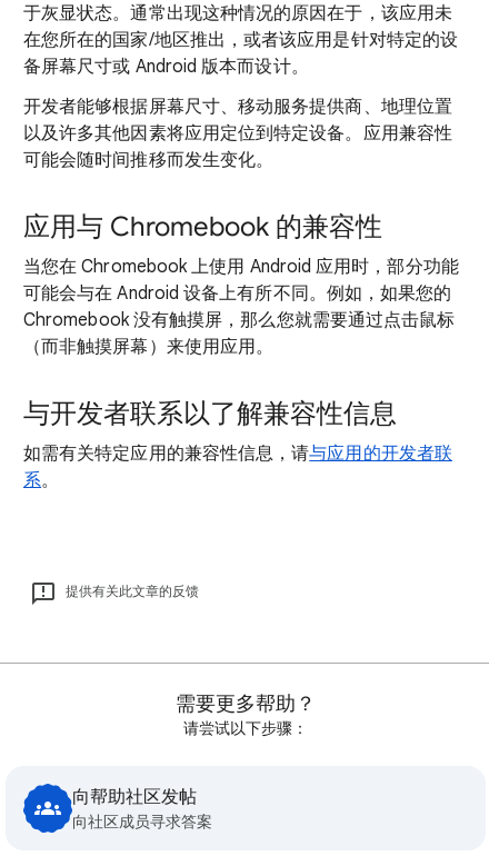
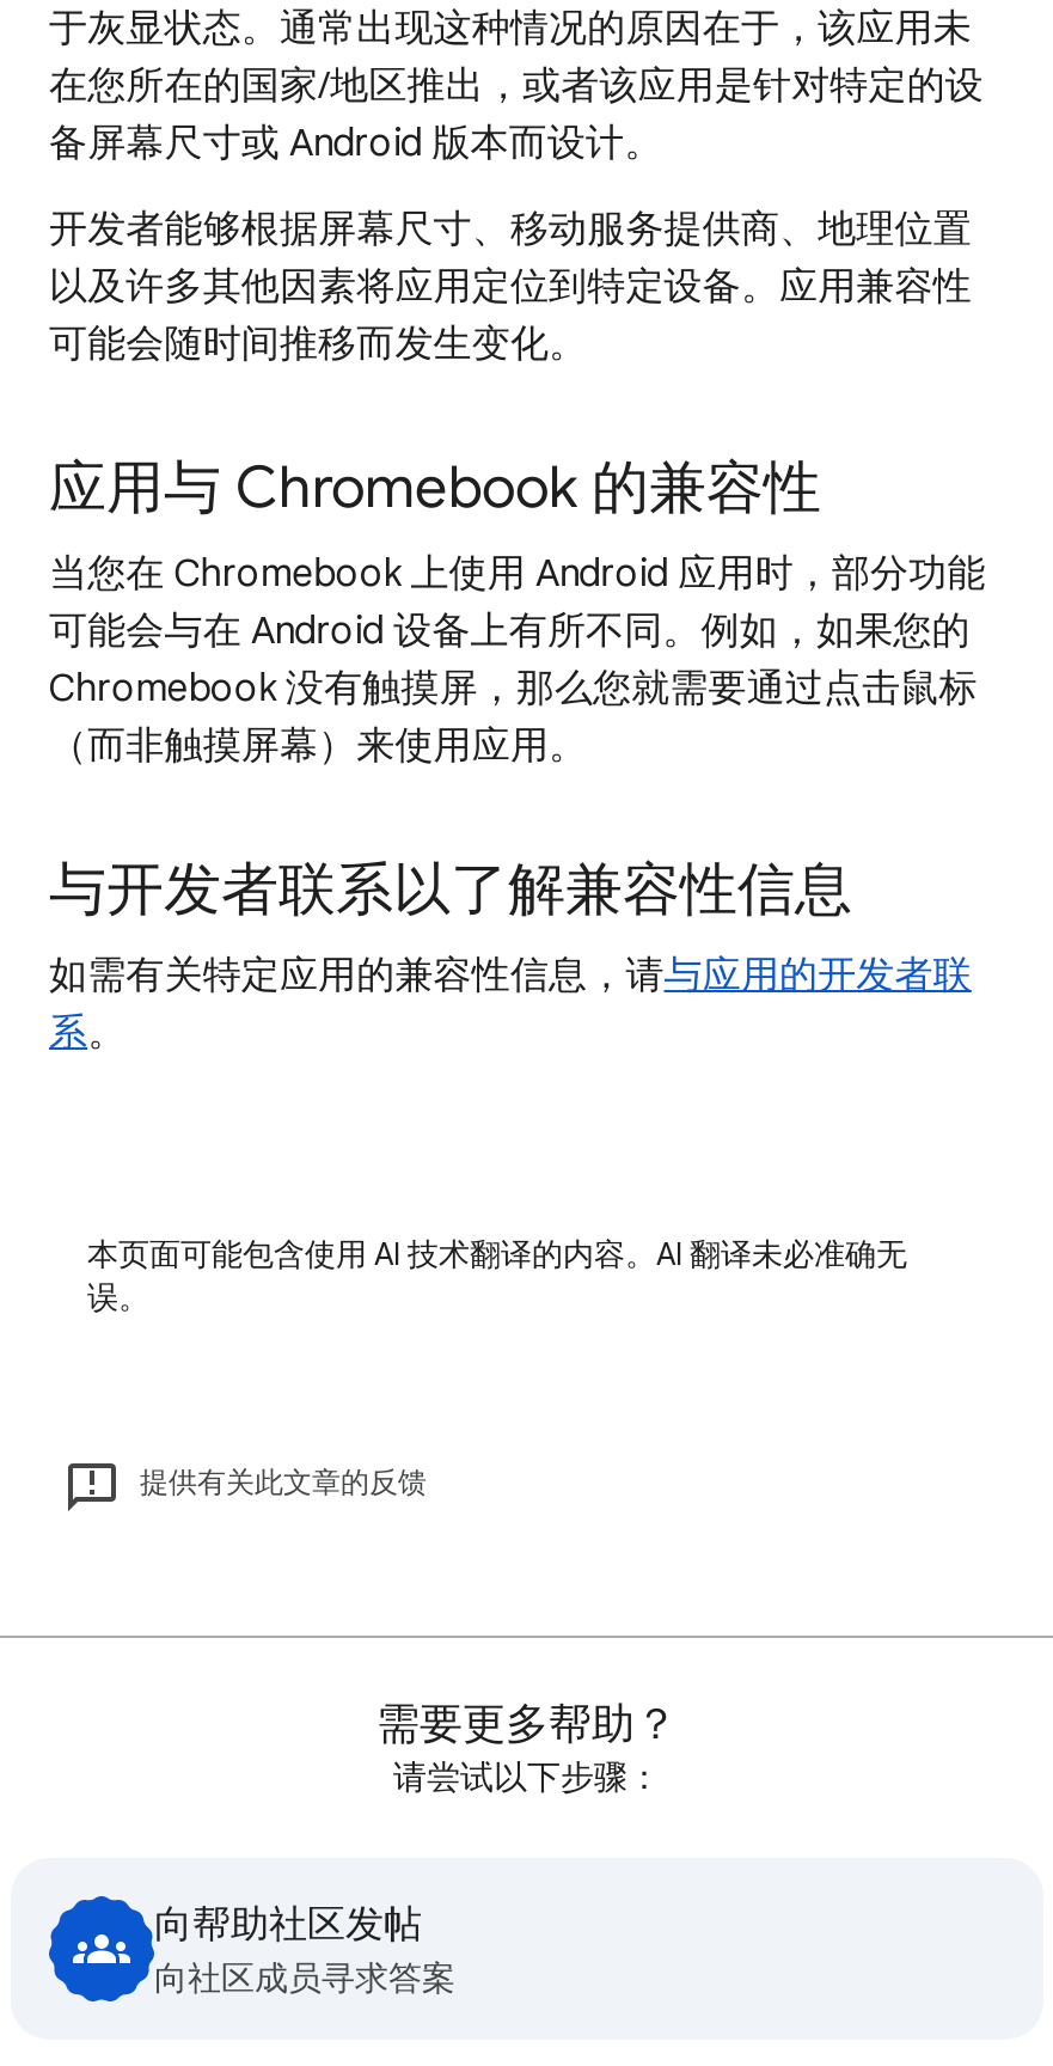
none -> [87,1234,907,1318] 本页面可能包含使用 AI 技术翻译的内容。AI 翻译未必准确无 | 误。

